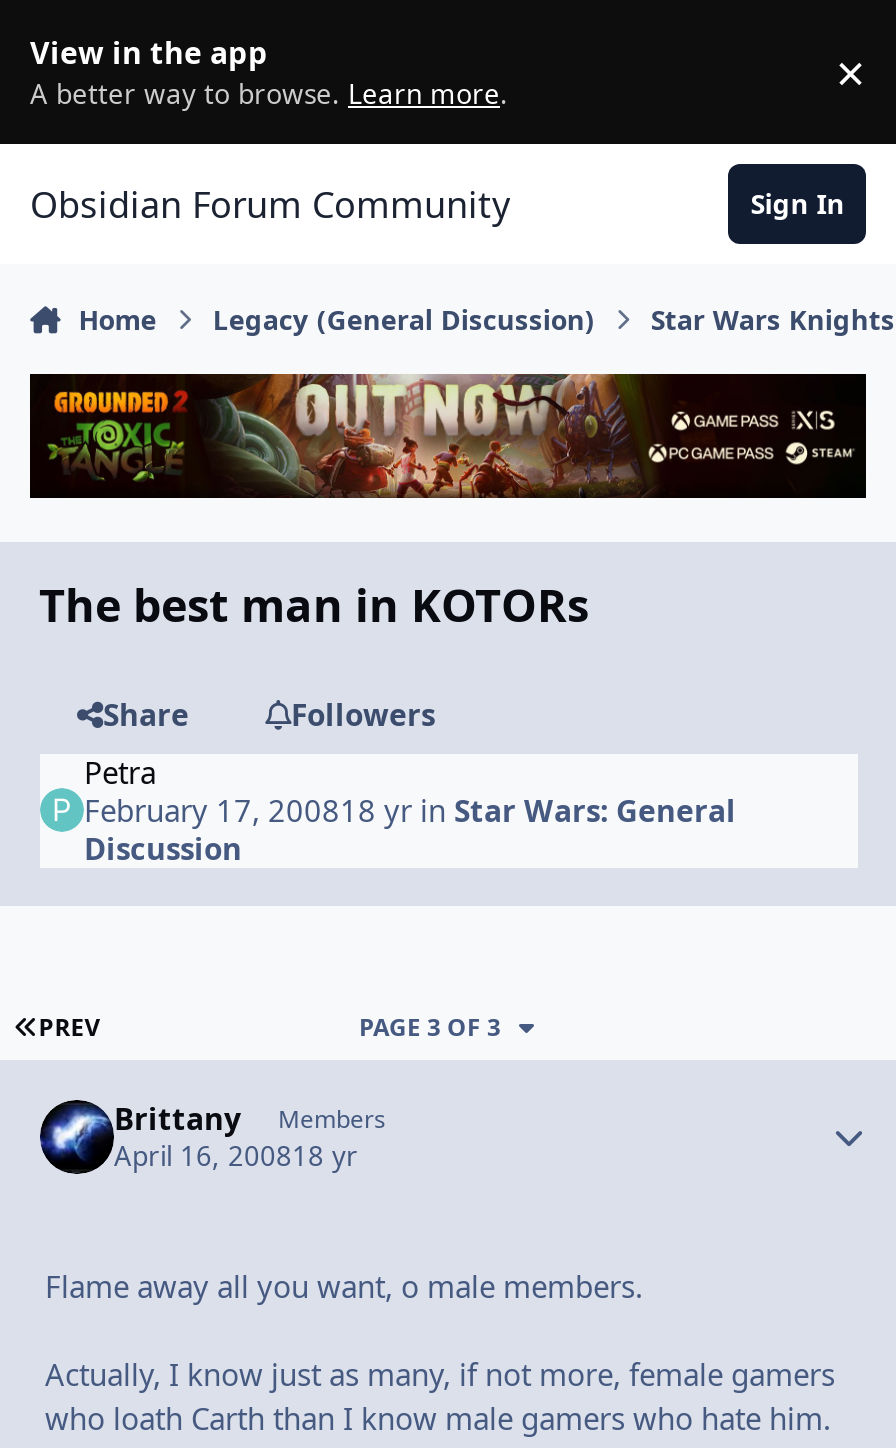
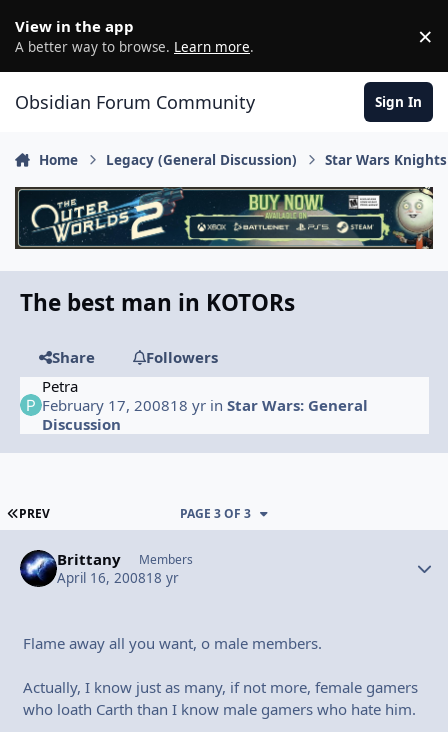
[32,372,868,500] [image] -> [15,186,434,250] [image]

